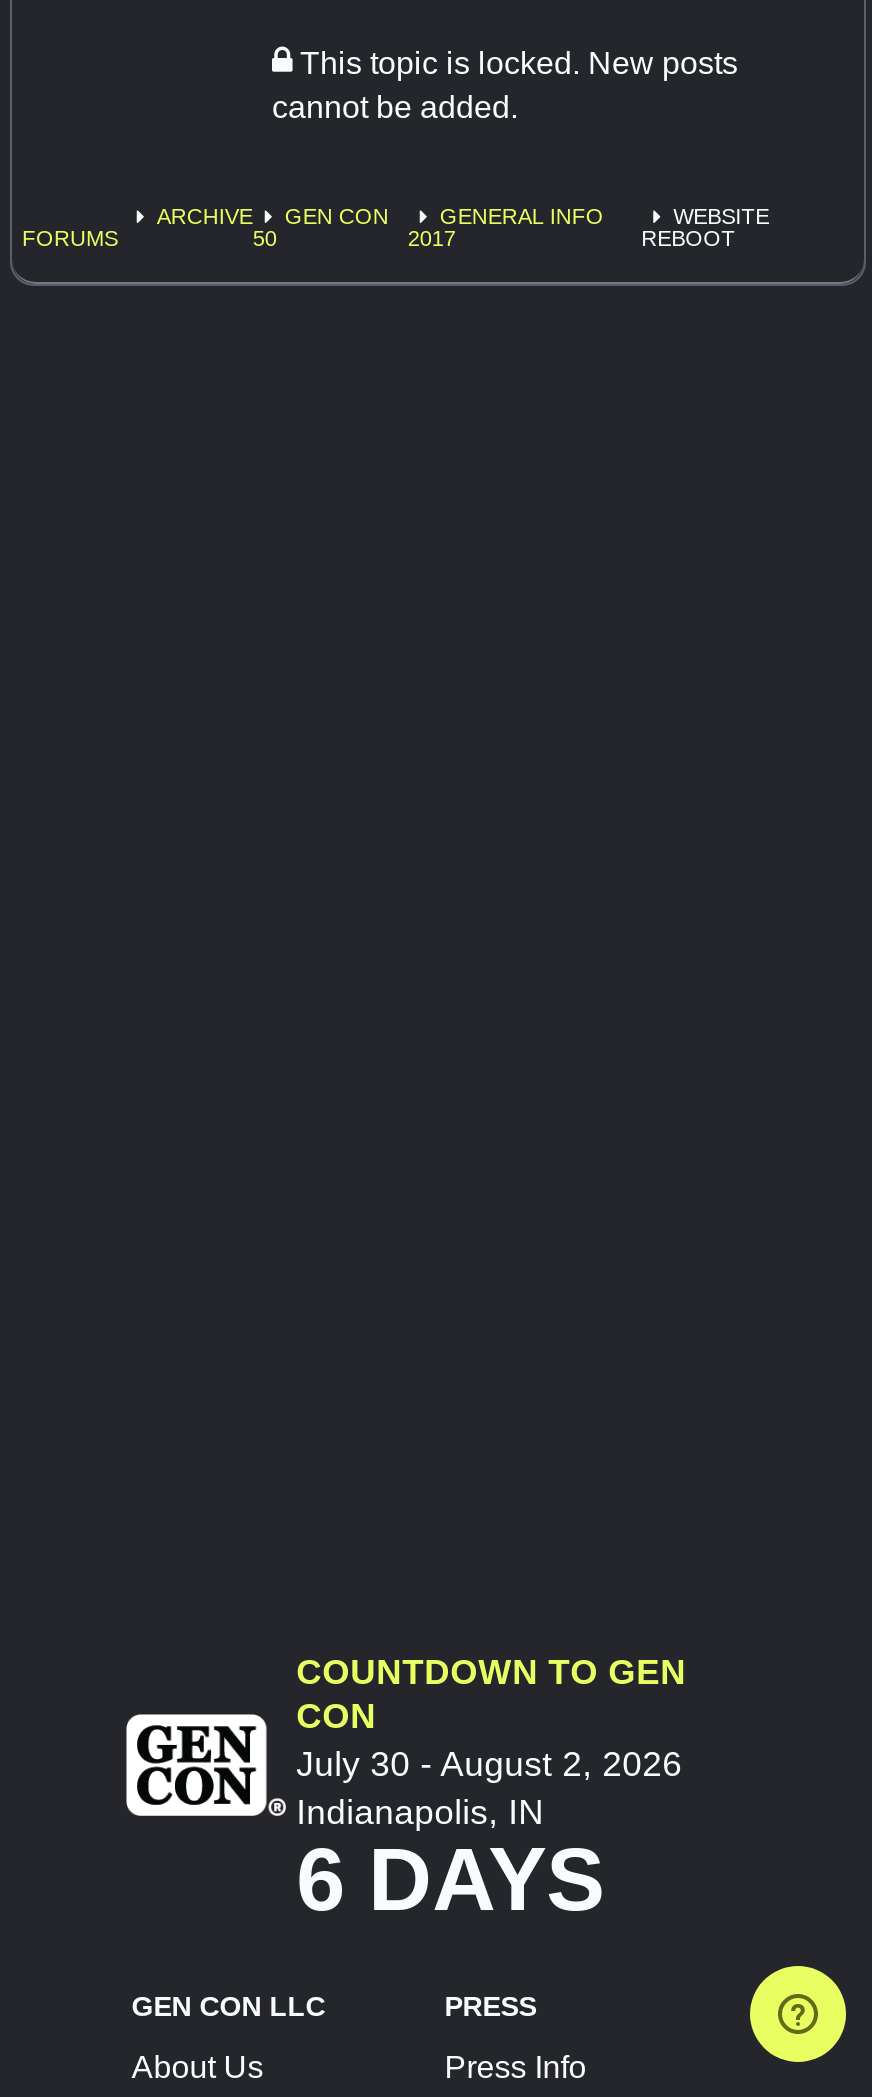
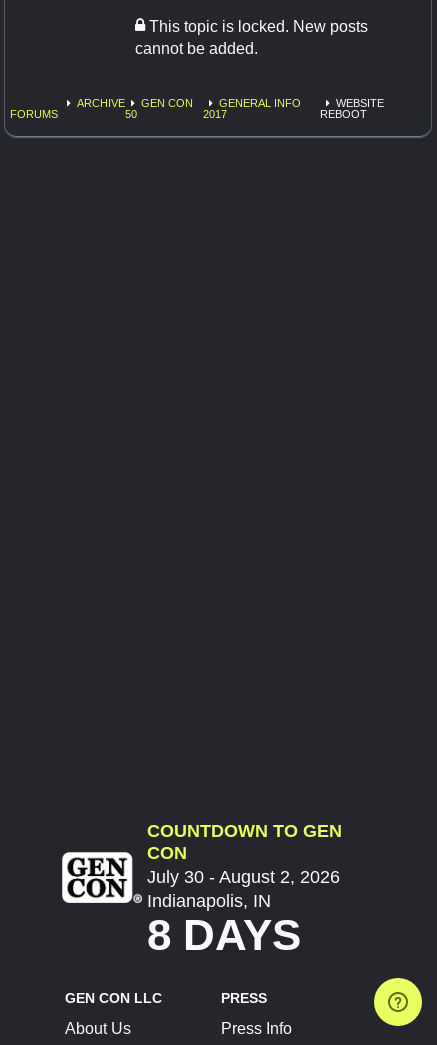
[296,1830,604,1928] 6 DAYS -> [147,910,301,959] 8 DAYS

